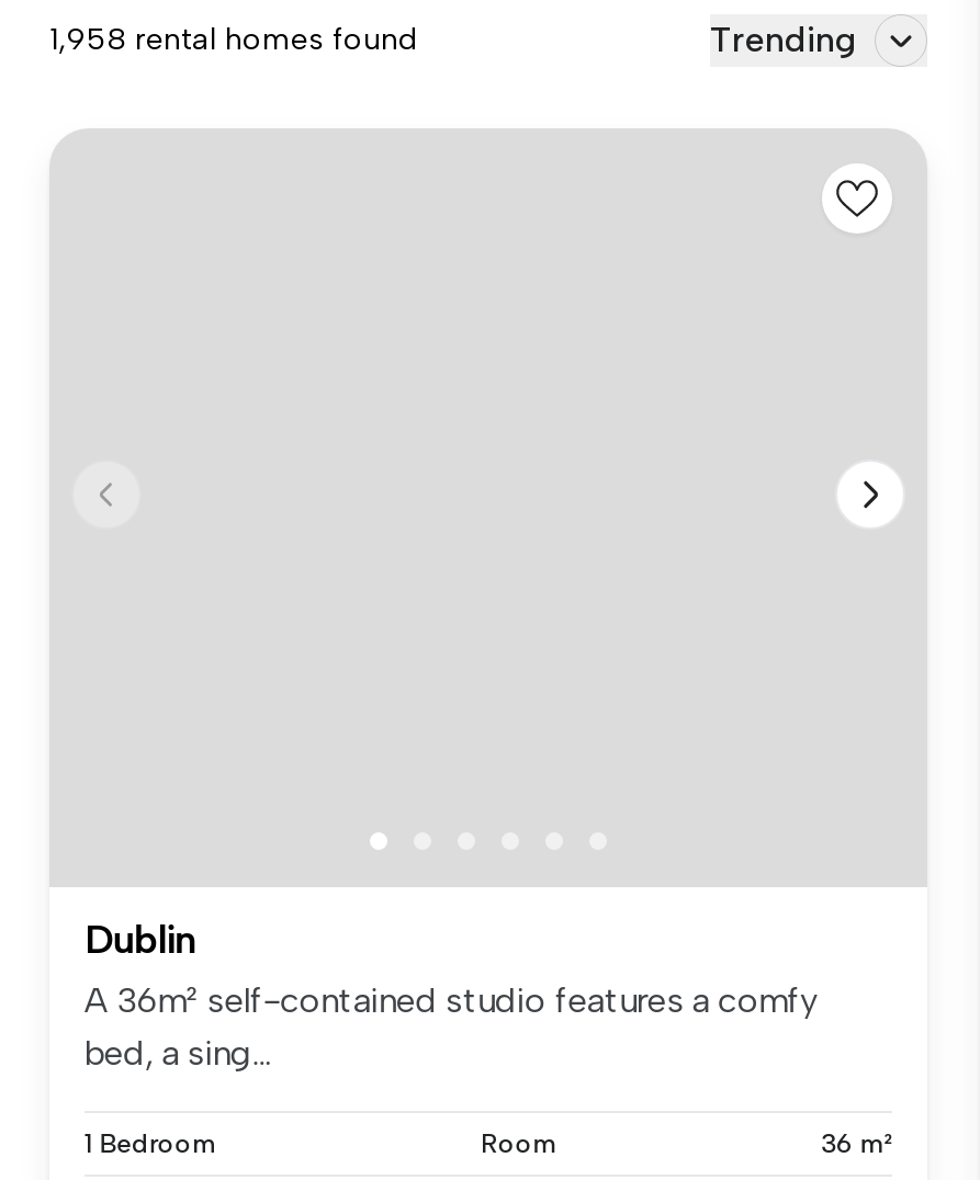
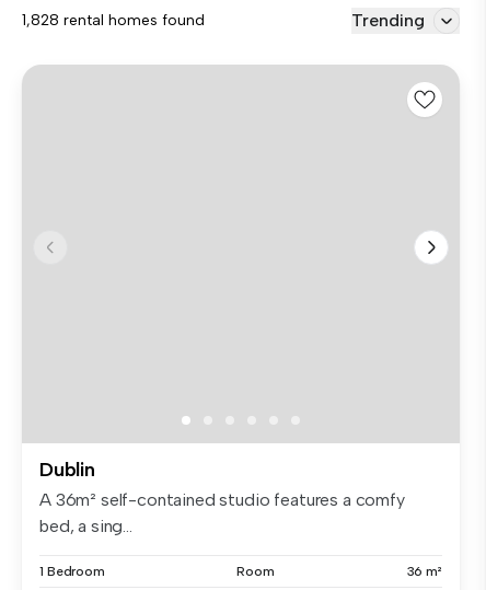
[49,21,418,58] 1,958 rental homes found -> [22,11,205,30] 1,828 rental homes found

